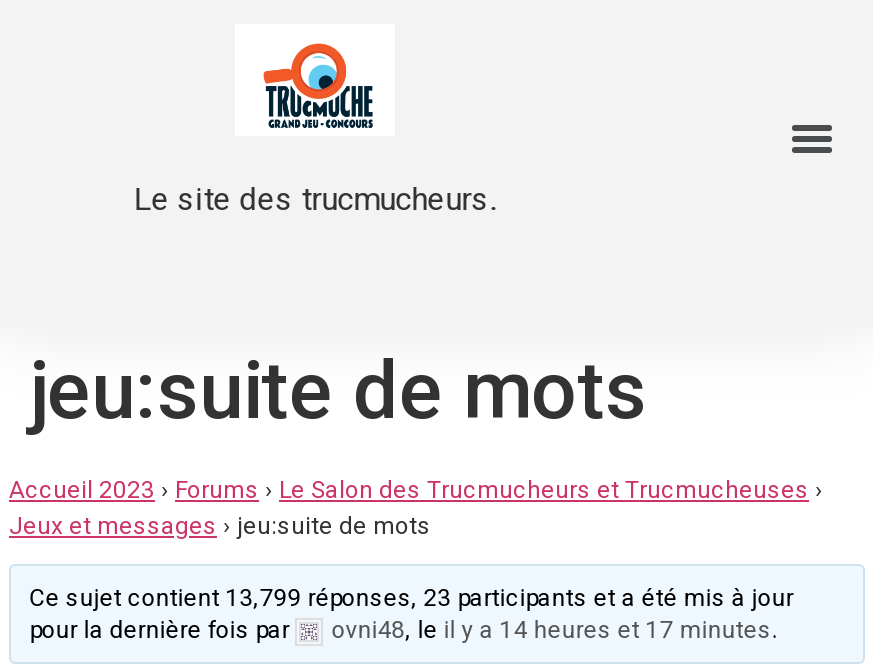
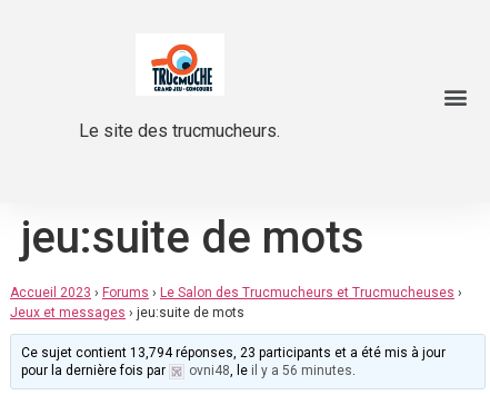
[29,584,793,612] Ce sujet contient 13,799 réponses, 23 participants et a été mis à jour -> [21,345,446,361] Ce sujet contient 13,794 réponses, 23 participants et a été mis à jour
[331,616,777,644] ovni48, le il y a 14 heures et 17 minutes. -> [189,363,356,378] ovni48, le il y a 56 minutes.

